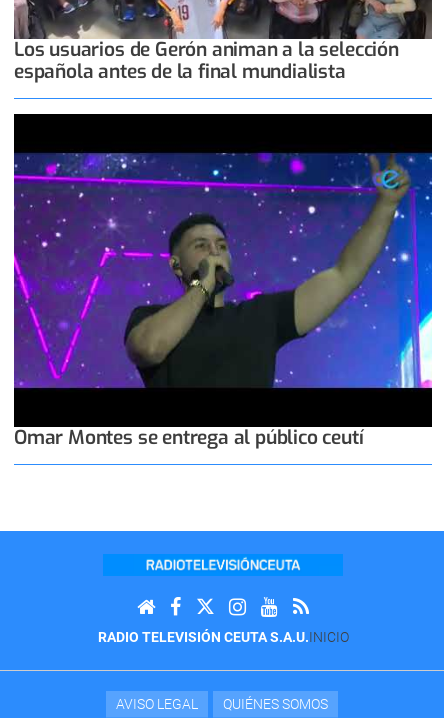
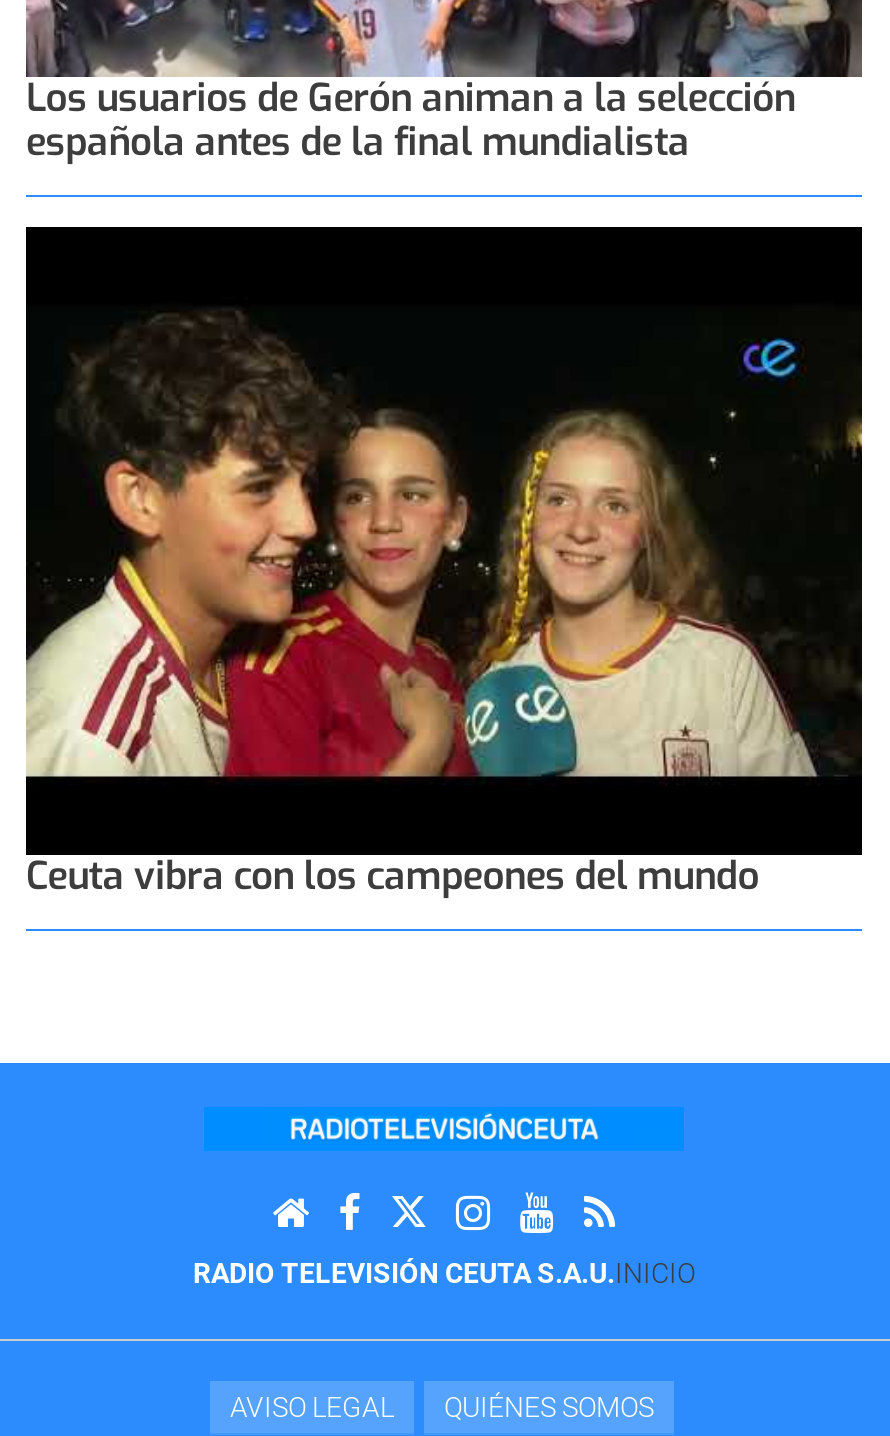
[13,151,433,450] [image] | Omar Montes se entrega al público ceutí -> [24,304,864,900] [image] | Ceuta vibra con los campeones del mundo

